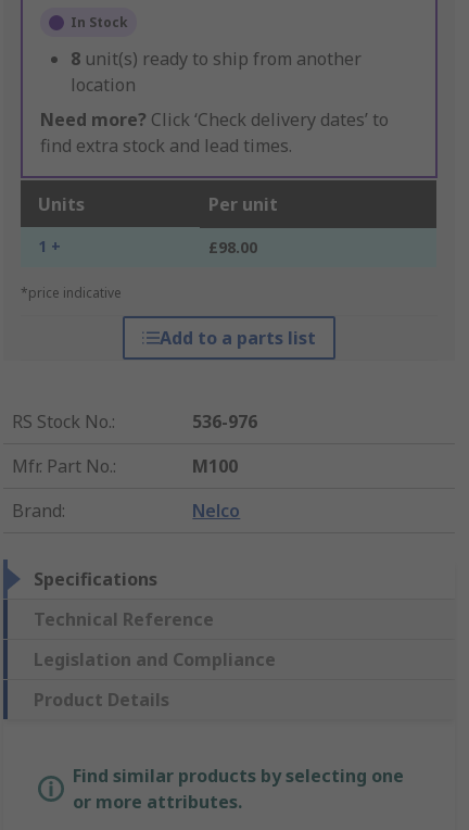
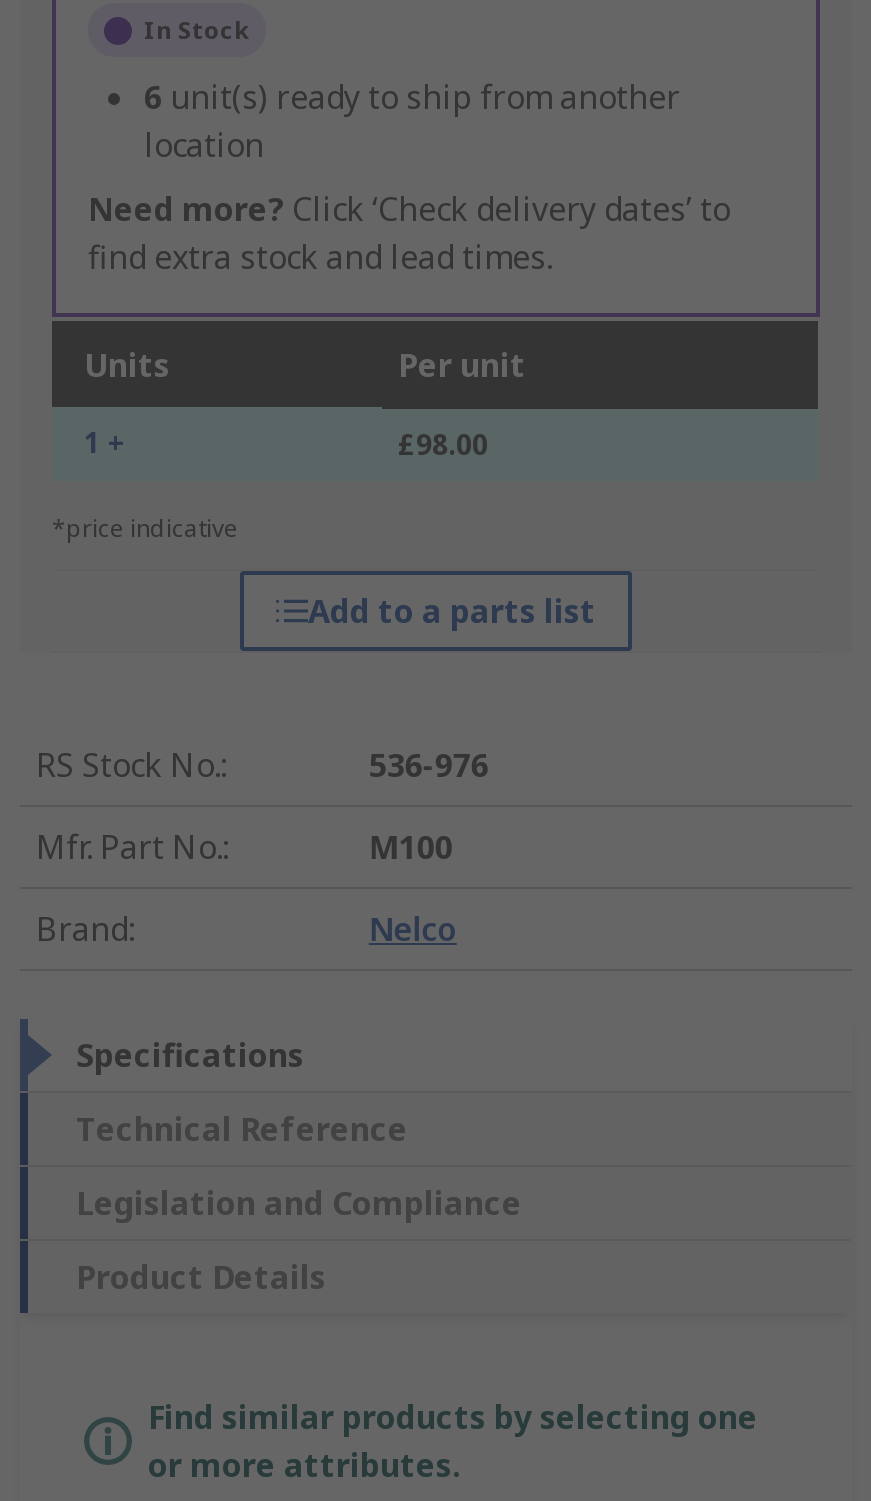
[71,47,362,71] 8 unit(s) ready to ship from another -> [144,76,680,120] 6 unit(s) ready to ship from another

